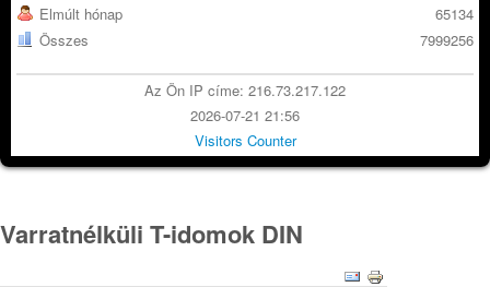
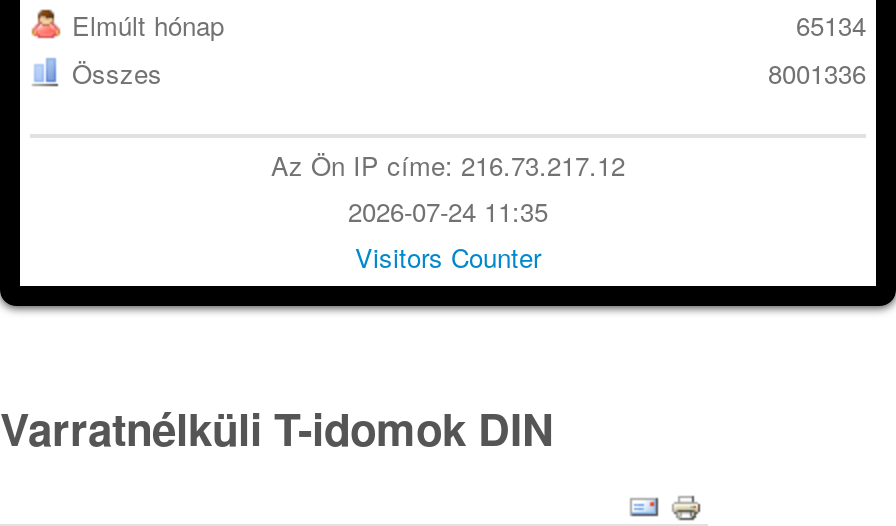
[420,29,474,50] 7999256 -> [768,54,866,92] 8001336
[144,80,346,100] Az Ön IP címe: 216.73.217.122 -> [271,146,625,184] Az Ön IP címe: 216.73.217.12
[190,105,300,125] 2026-07-21 21:56 -> [348,192,548,230] 2026-07-24 11:35

